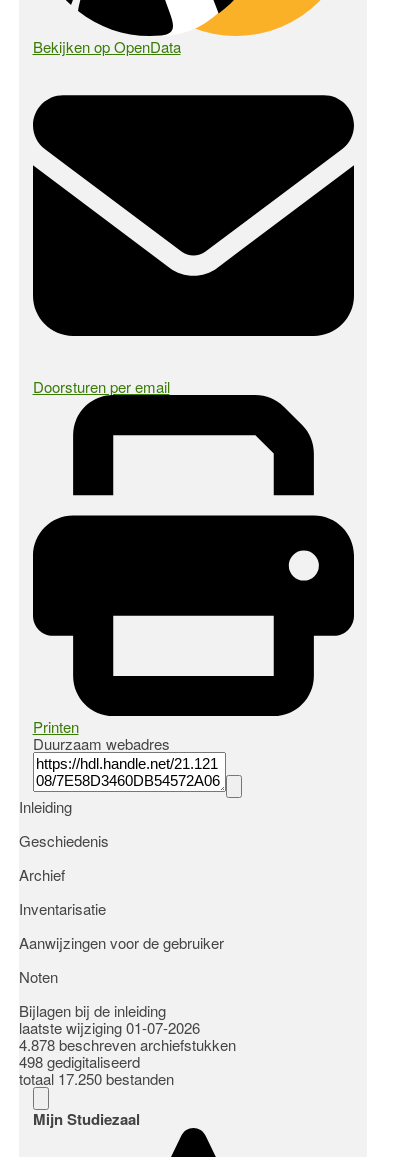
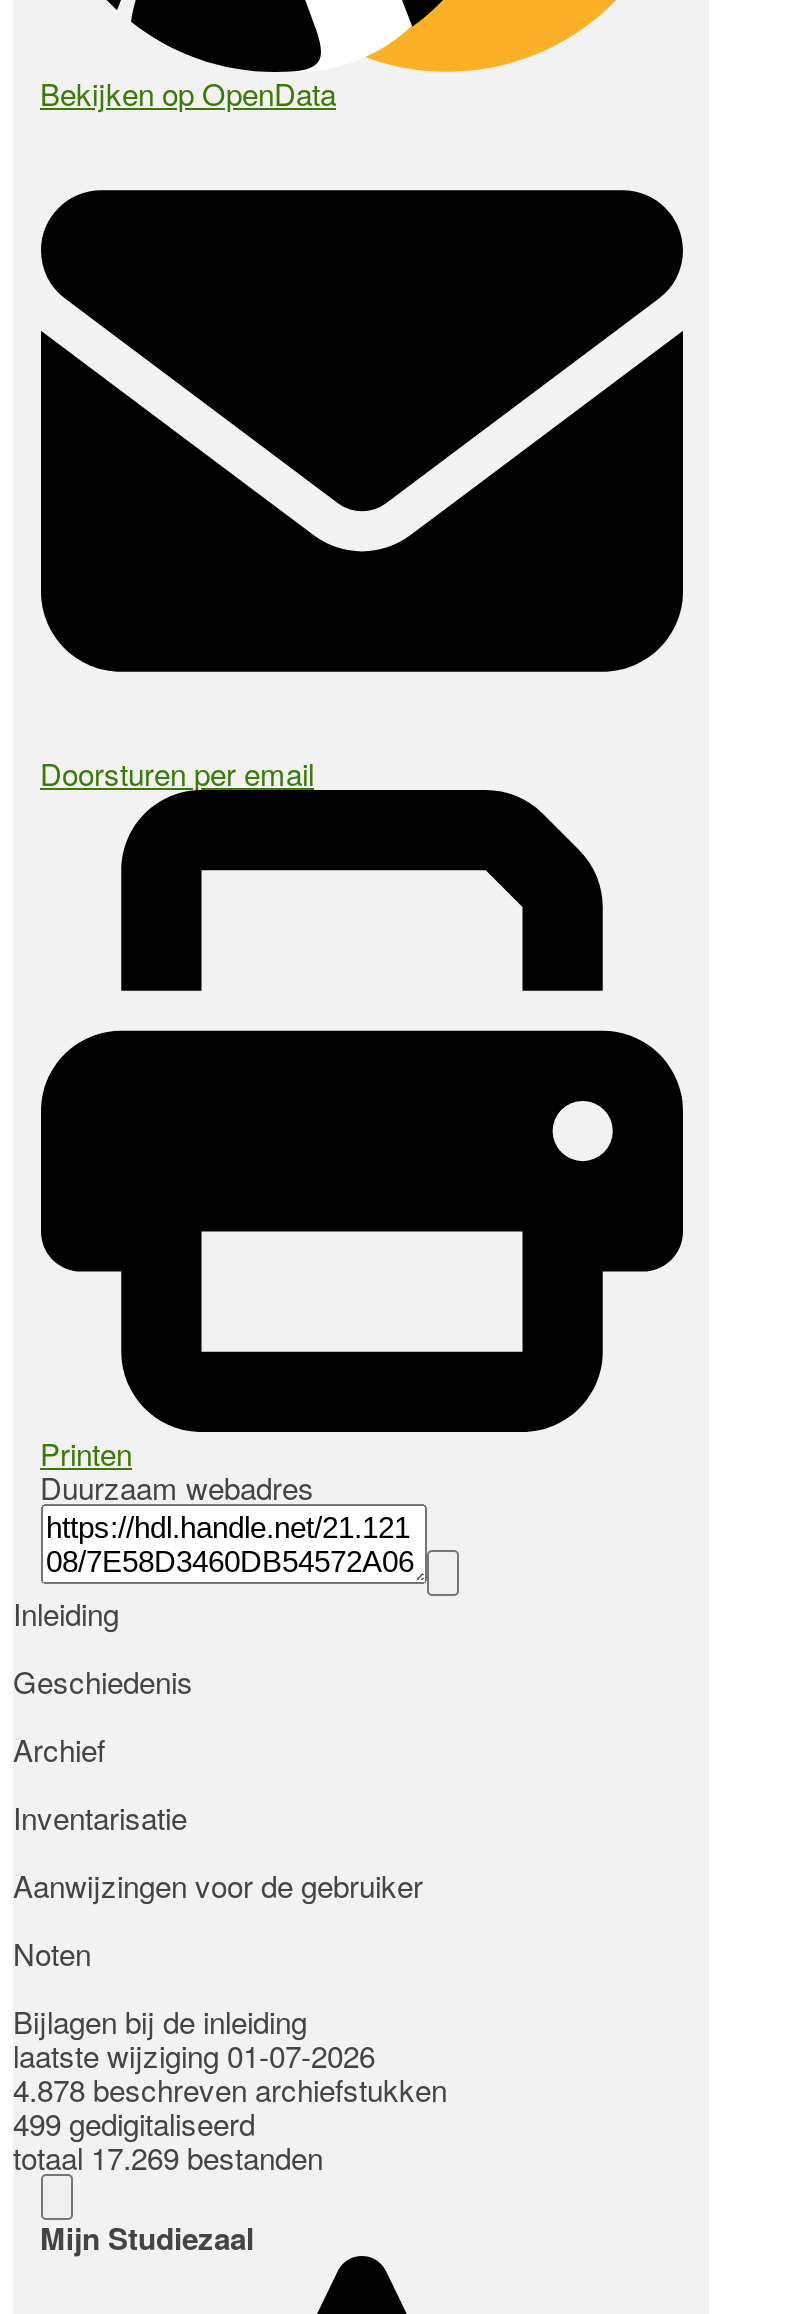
[19,1051,140,1072] 498 gedigitaliseerd -> [13,2103,255,2145] 499 gedigitaliseerd
[19,1068,174,1089] totaal 17.250 bestanden -> [13,2137,323,2179] totaal 17.269 bestanden

